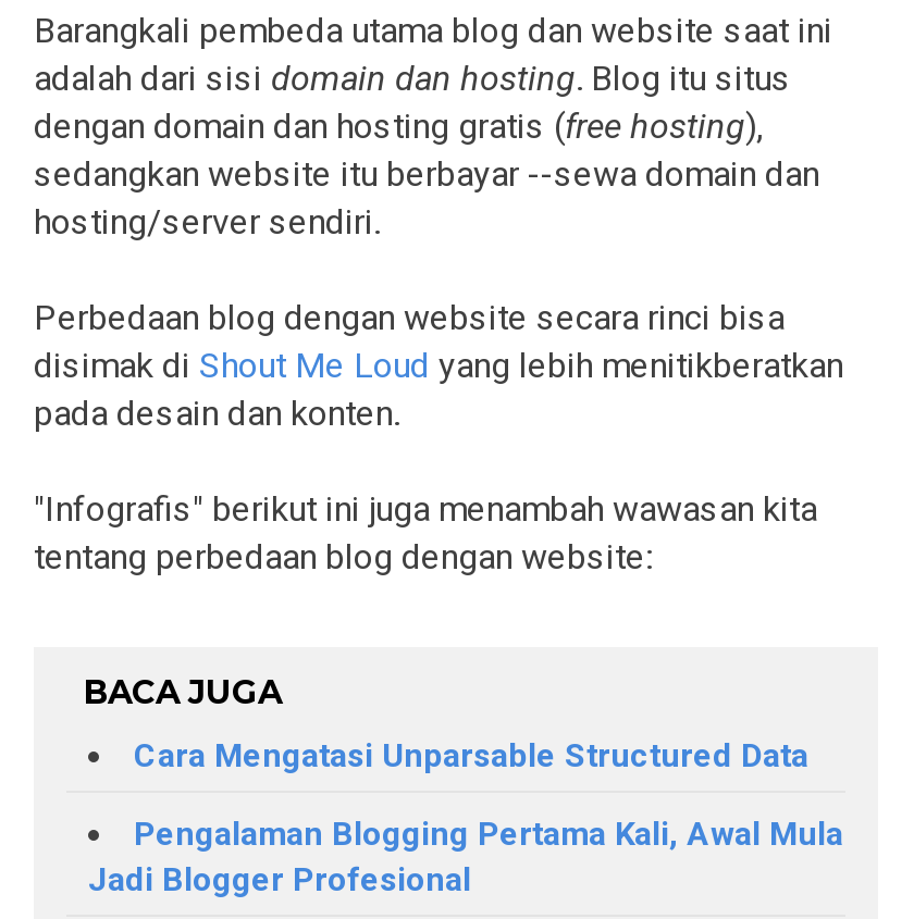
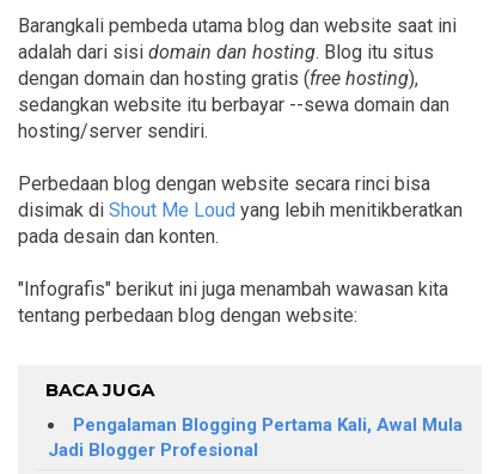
[134,736,808,775] Cara Mengatasi Unparsable Structured Data -> none

